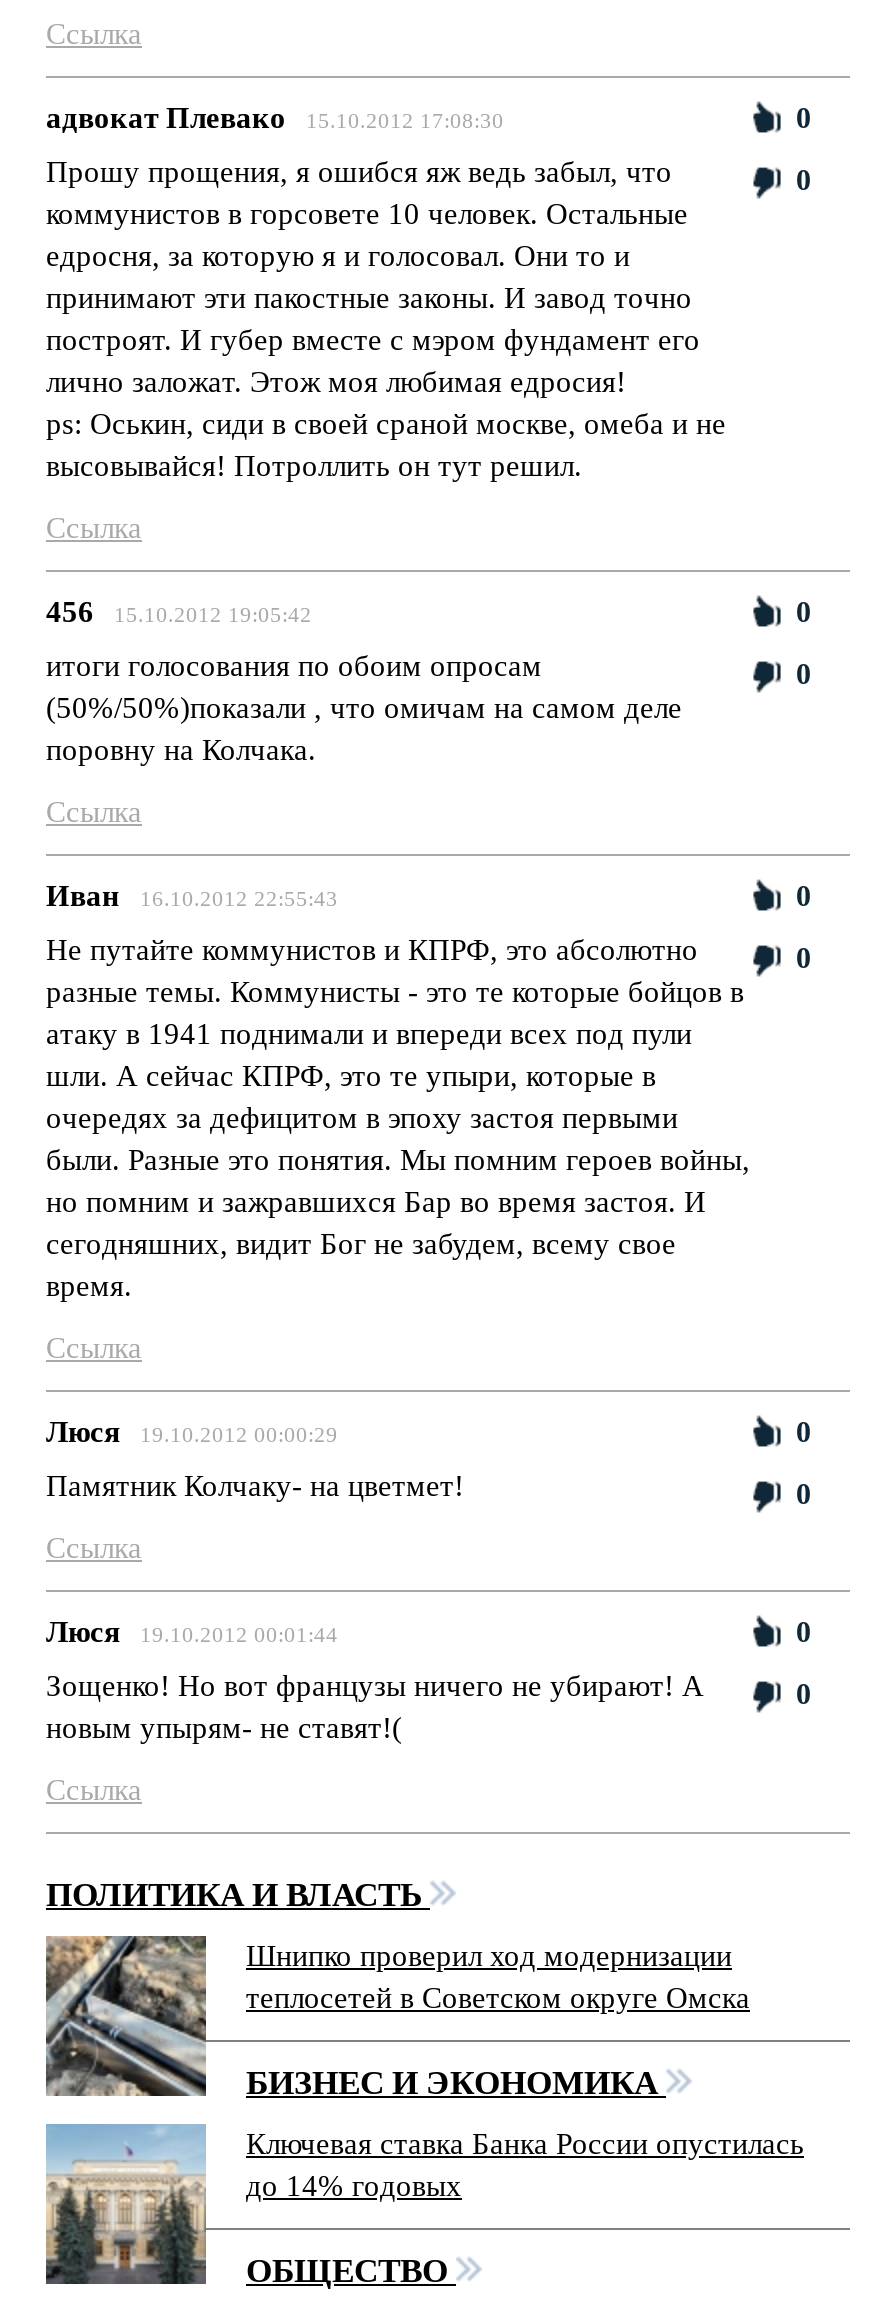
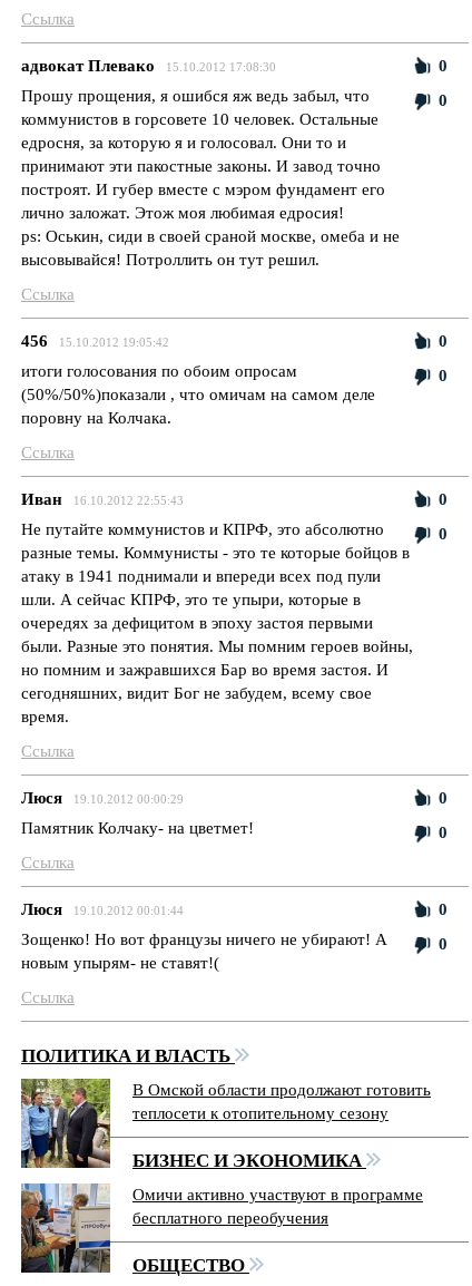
[44,1934,750,2098] [image] | Шнипко проверил ход модернизации | теплосетей в Советском округе Омска -> [20,1078,431,1168] [image] | В Омской области продолжают готовить | теплосети к отопительному сезону
[44,2122,804,2286] [image] | Ключевая ставка Банка России опустилась | до 14% годовых -> [20,1183,423,1274] [image] | Омичи активно участвуют в программе | бесплатного переобучения

